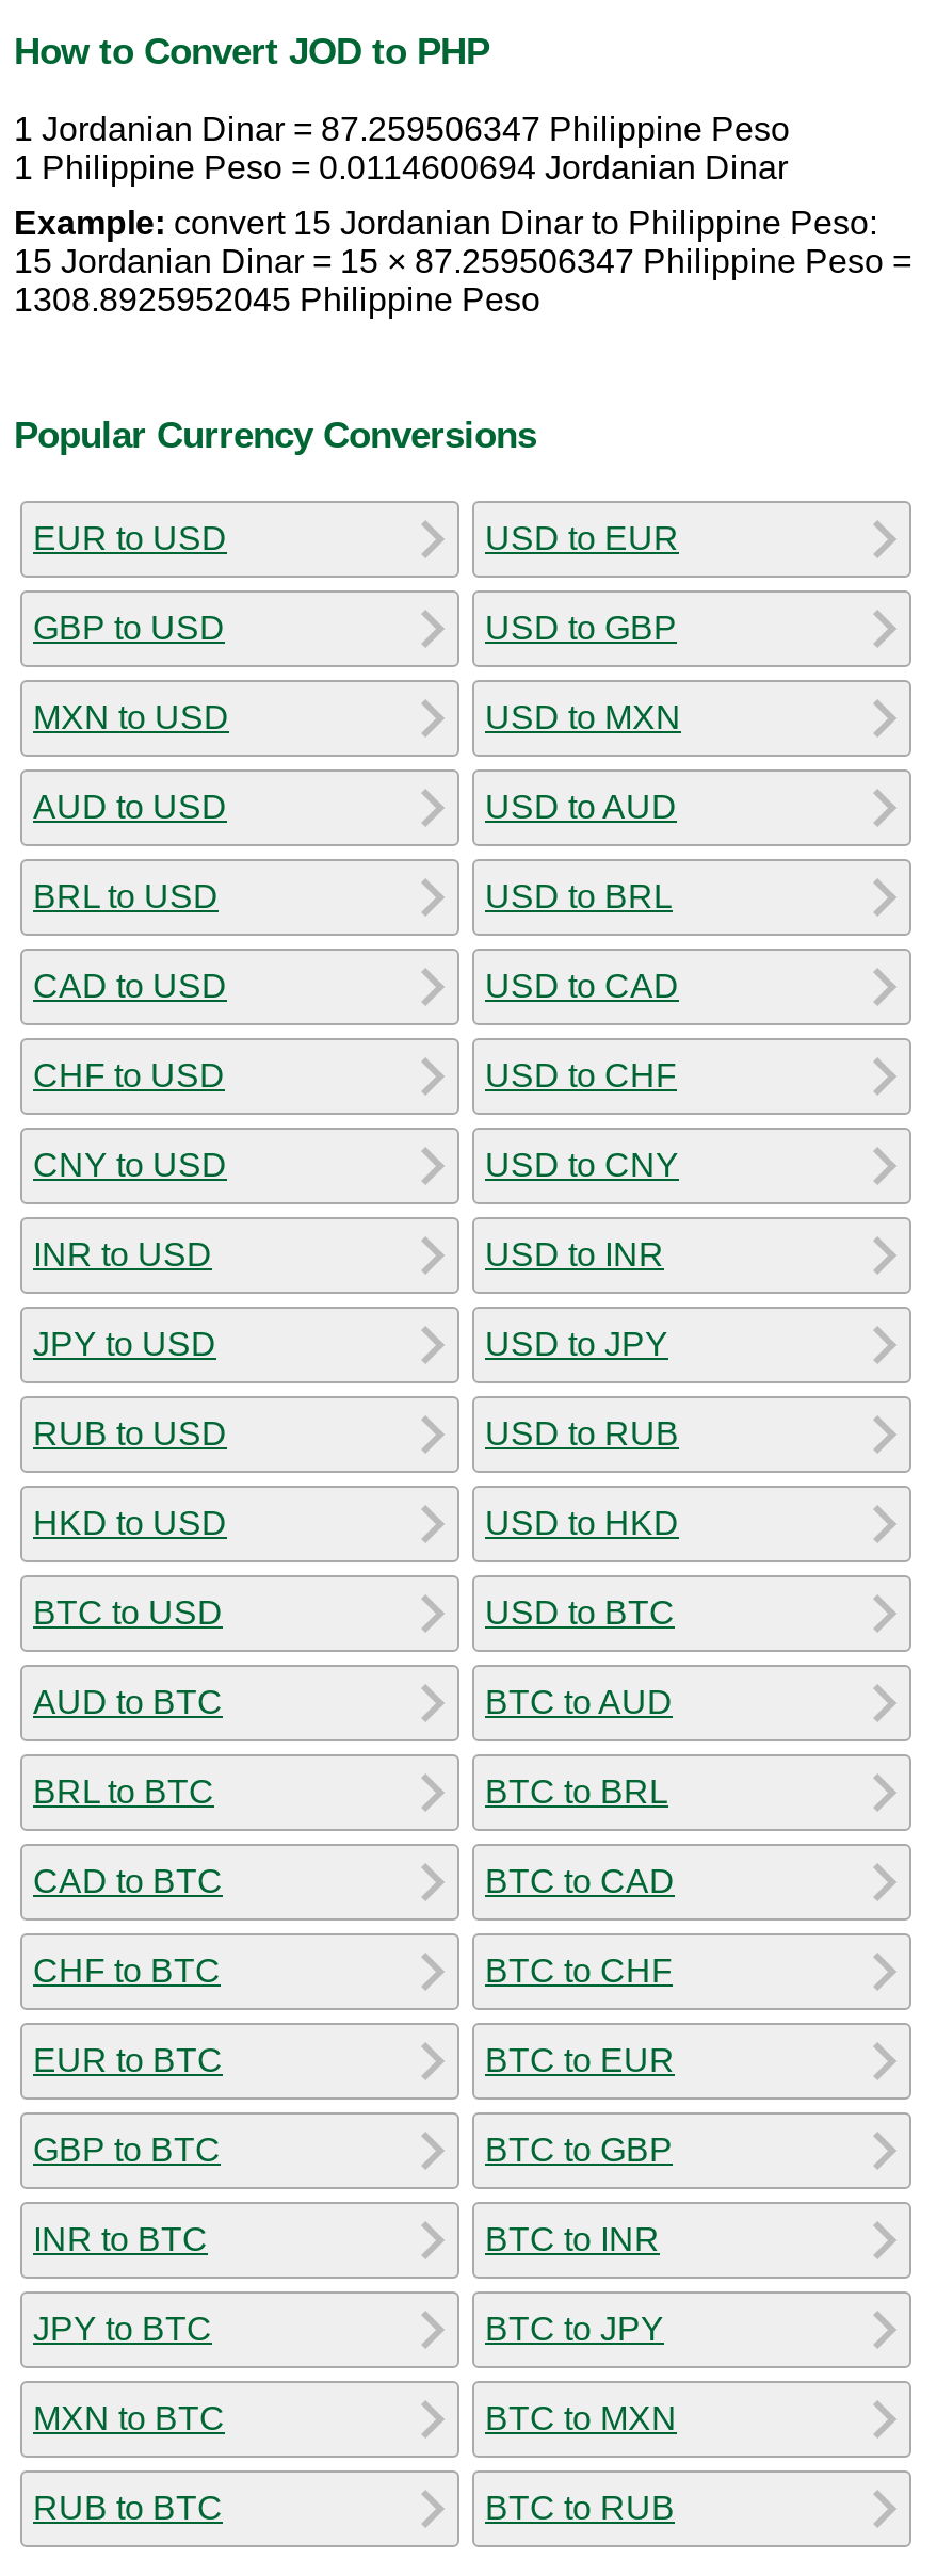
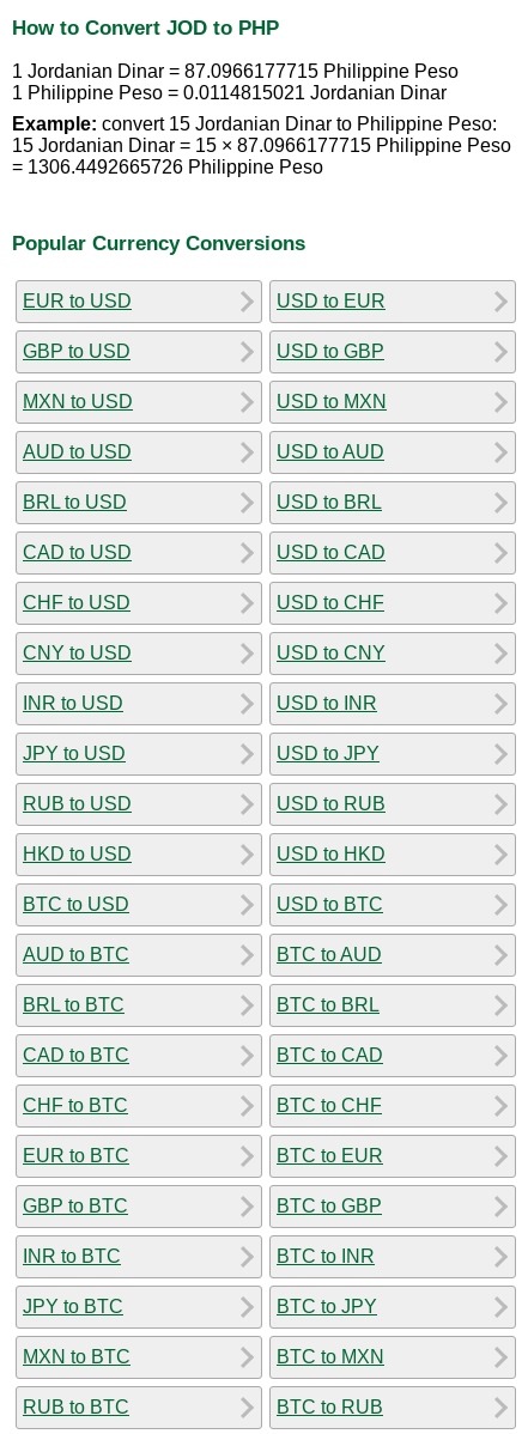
[14,111,790,148] 1 Jordanian Dinar = 87.259506347 Philippine Peso -> [12,61,459,82] 1 Jordanian Dinar = 87.0966177715 Philippine Peso
[14,150,788,186] 1 Philippine Peso = 0.0114600694 Jordanian Dinar -> [12,83,447,103] 1 Philippine Peso = 0.0114815021 Jordanian Dinar
[14,244,911,318] 15 Jordanian Dinar = 15 × 87.259506347 Philippine Peso = | 1308.8925952045 Philippine Peso -> [12,136,511,178] 15 Jordanian Dinar = 15 × 87.0966177715 Philippine Peso | = 1306.4492665726 Philippine Peso

